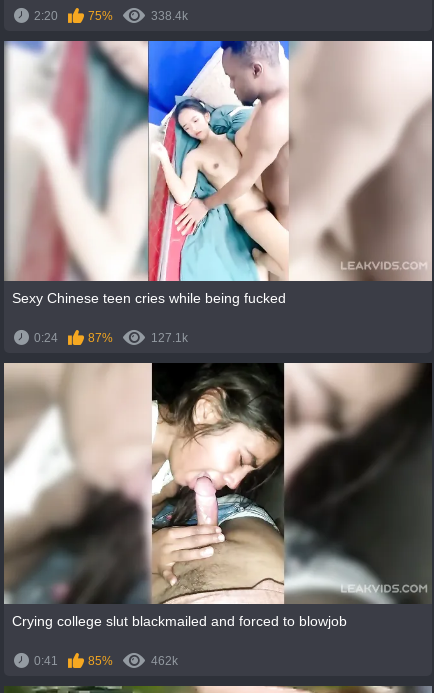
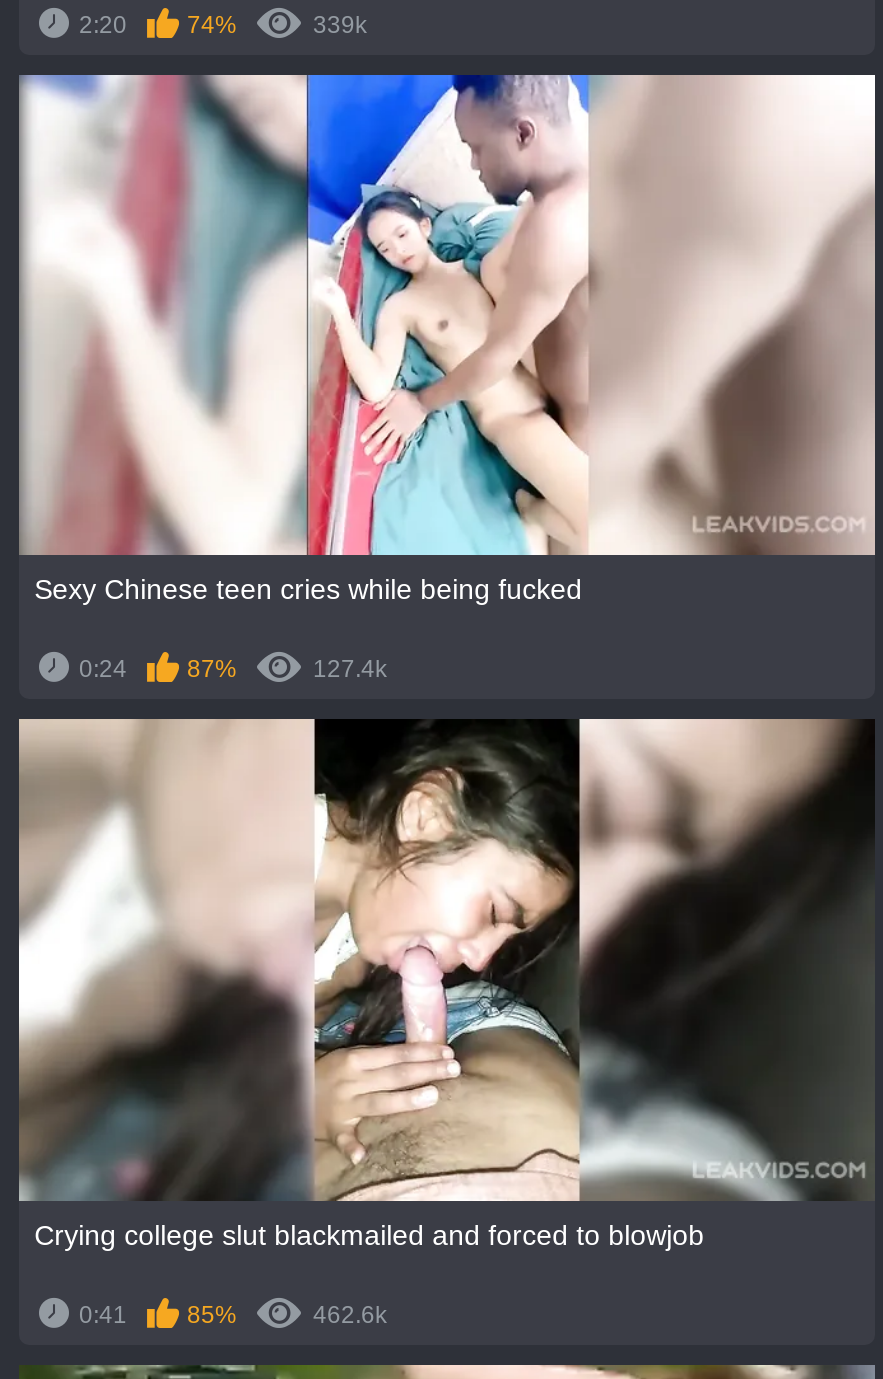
[88,9,188,23] 75% | 338.4k -> [187,10,367,38] 74% | 339k
[151,331,188,345] 127.1k -> [313,656,387,684] 127.4k
[151,654,178,668] 462k -> [313,1301,387,1329] 462.6k

